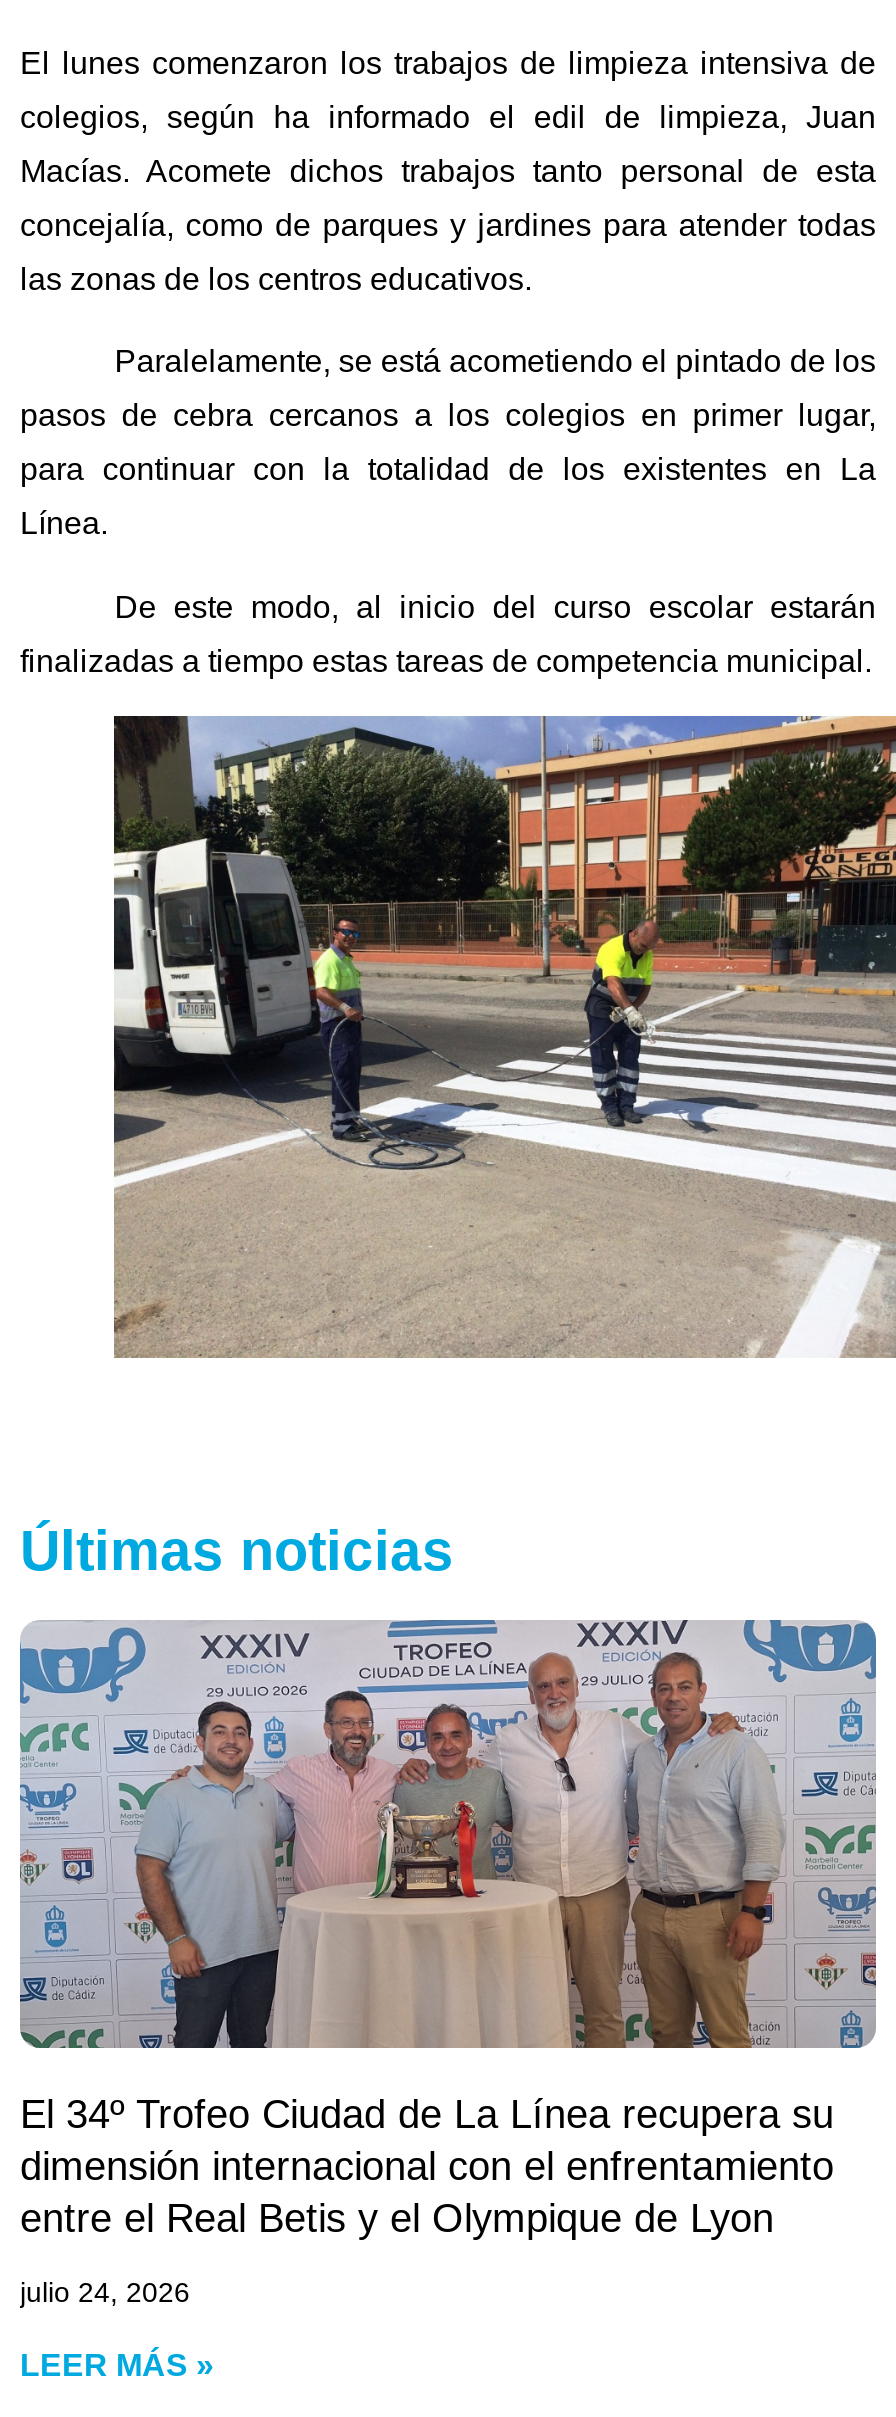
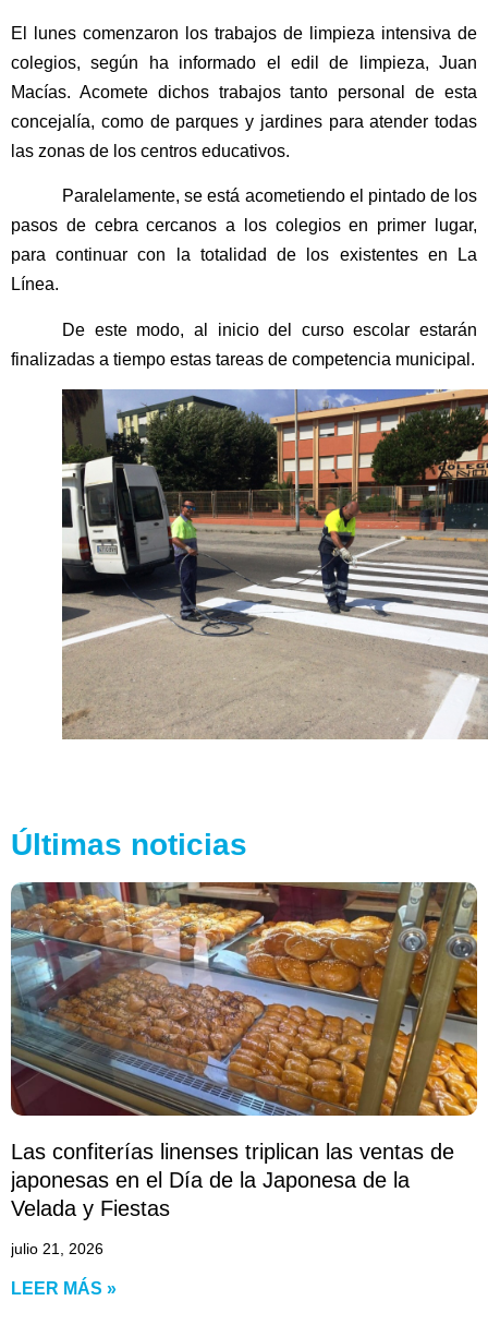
[18,1618,878,2239] [image] | El 34º Trofeo Ciudad de La Línea recupera su | dimensión internacional con el enfrentamiento | entre el Real Betis y el Olympique de Lyon -> [11,881,478,1220] [image] | Las confiterías linenses triplican las ventas de | japonesas en el Día de la Japonesa de la | Velada y Fiestas
[20,2275,190,2307] julio 24, 2026 -> [11,1240,103,1257] julio 21, 2026

